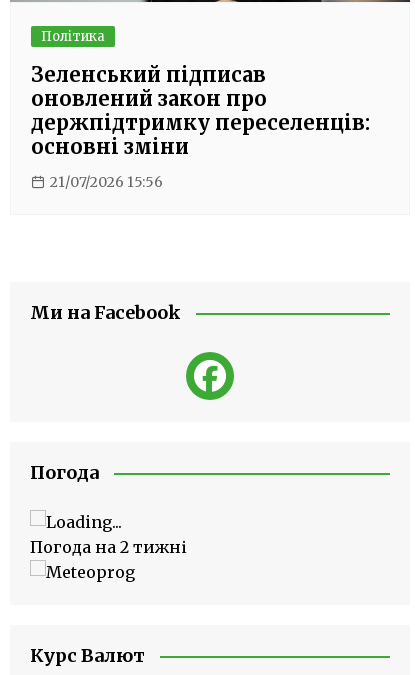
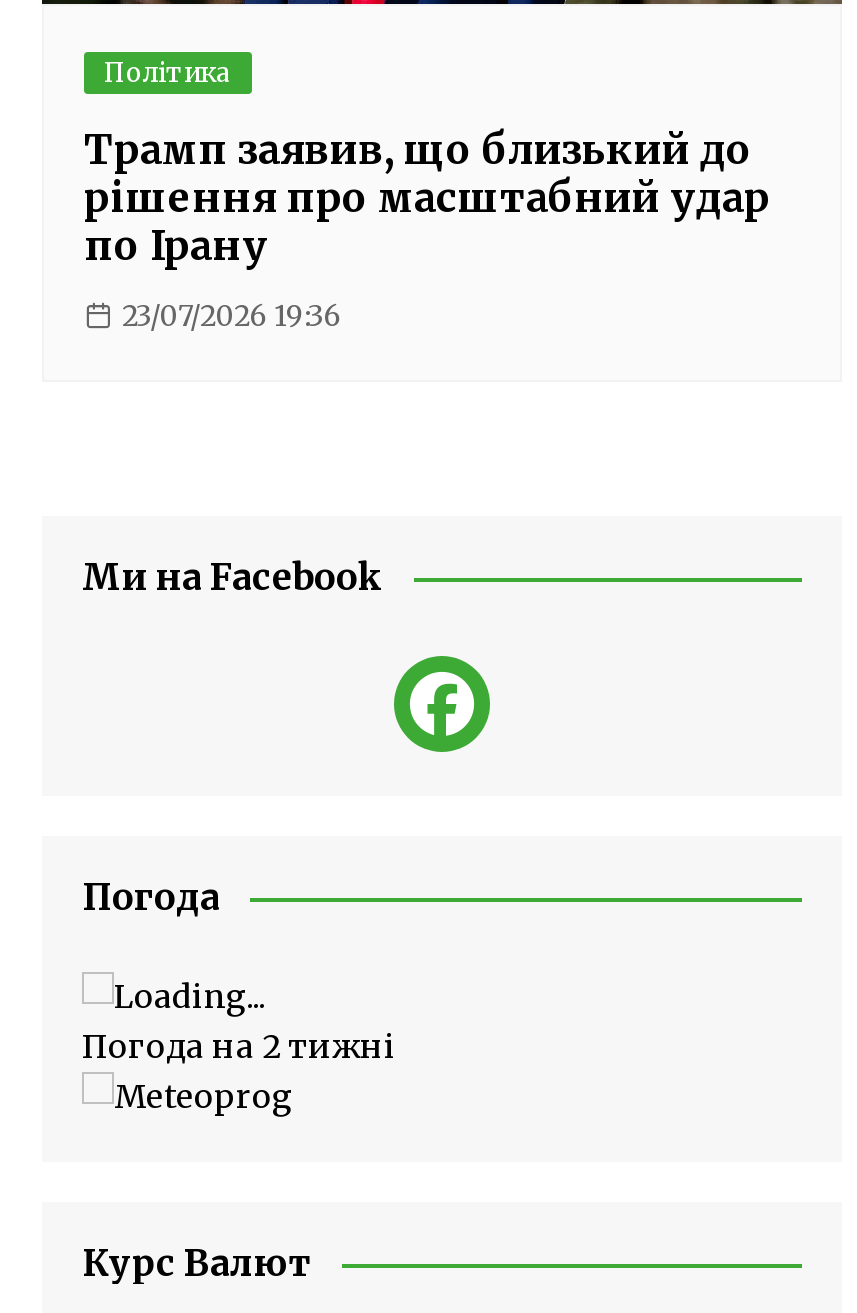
[31,62,370,159] Зеленський підписав | оновлений закон про | держпідтримку переселенців: | основні зміни -> [84,124,770,270] Трамп заявив, що близький до | рішення про масштабний удар | по Ірану
[50,173,163,191] 21/07/2026 15:56 -> [122,298,342,334] 23/07/2026 19:36

